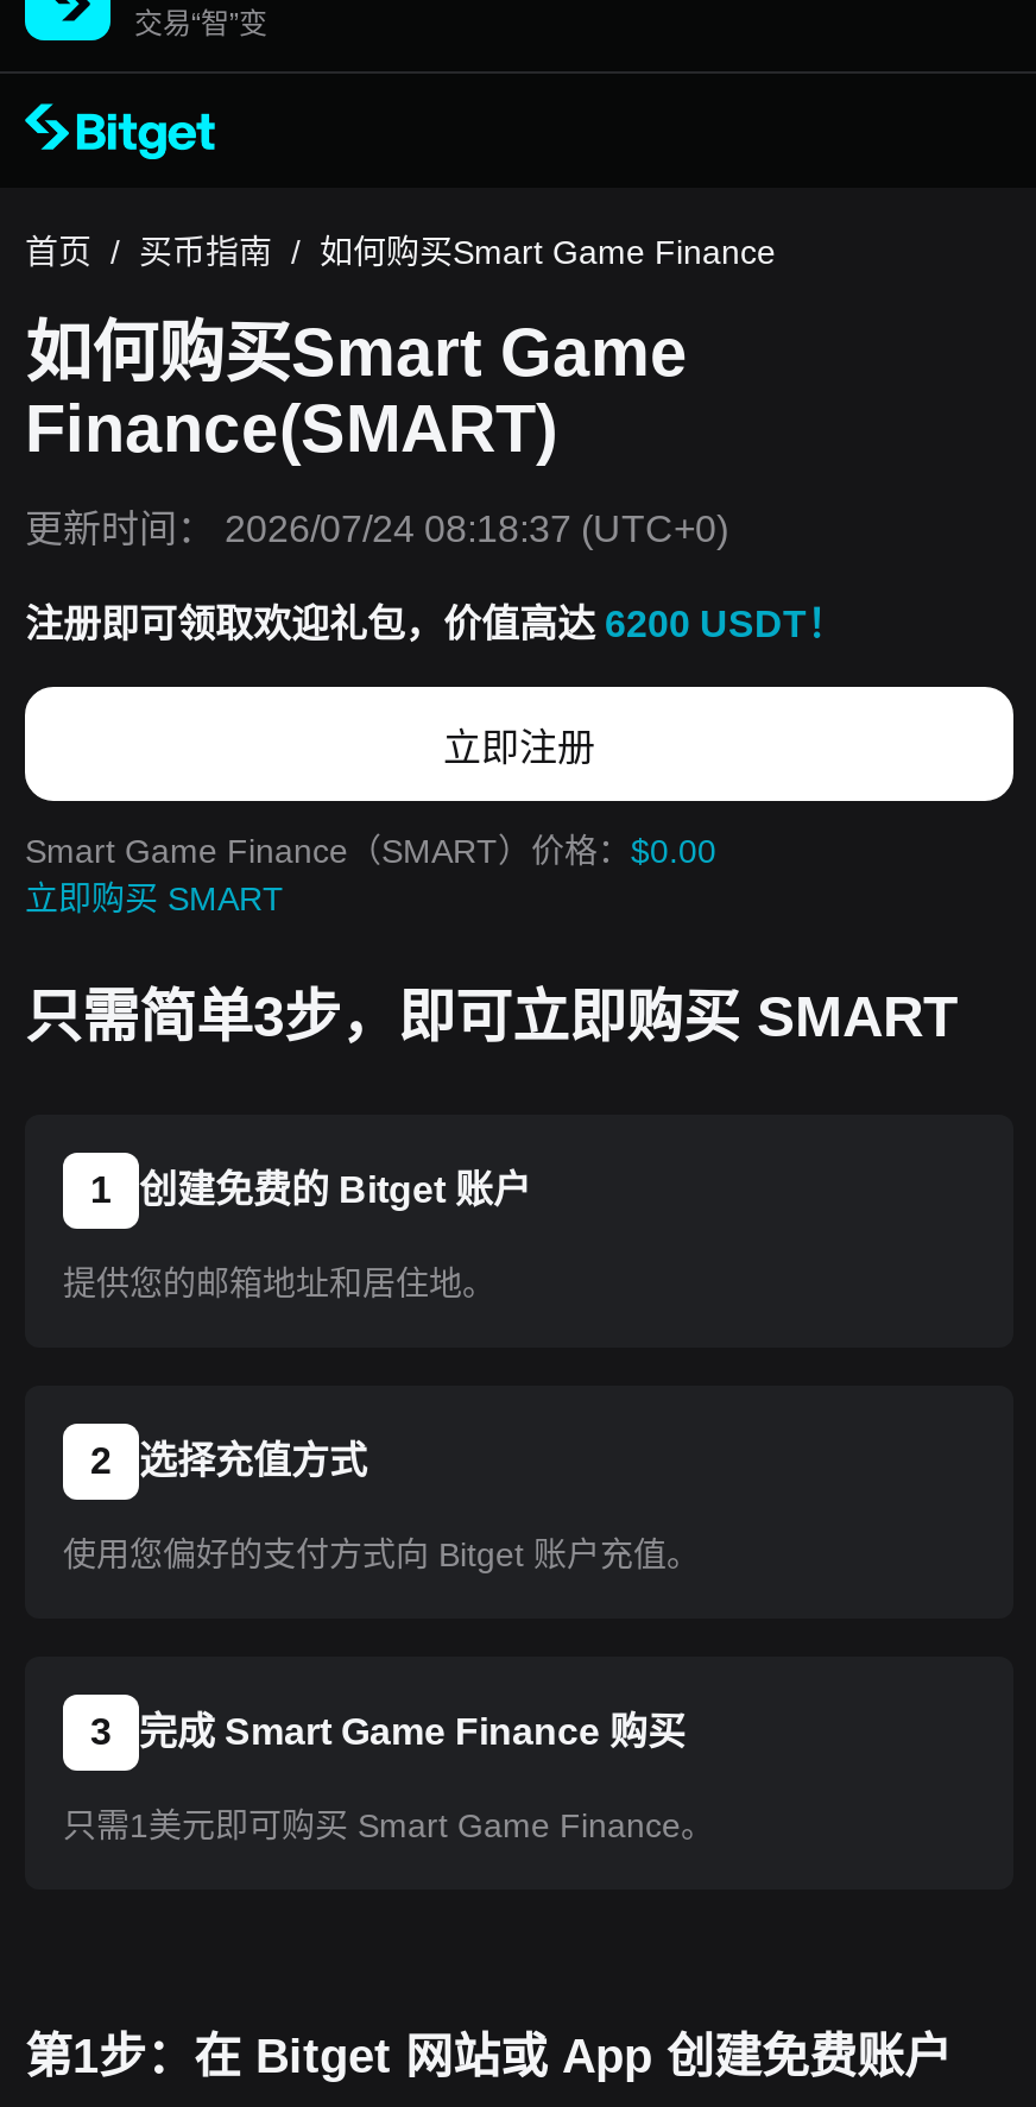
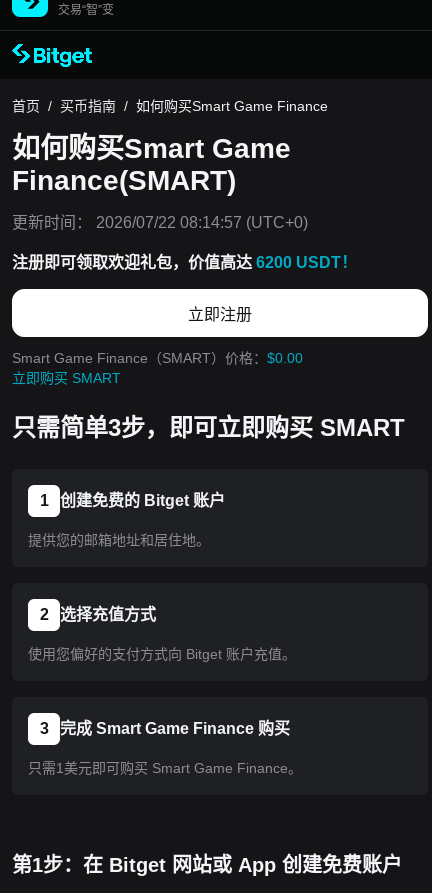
[25,509,728,549] 更新时间： 2026/07/24 08:18:37 (UTC+0) -> [12,214,308,231] 更新时间： 2026/07/22 08:14:57 (UTC+0)

